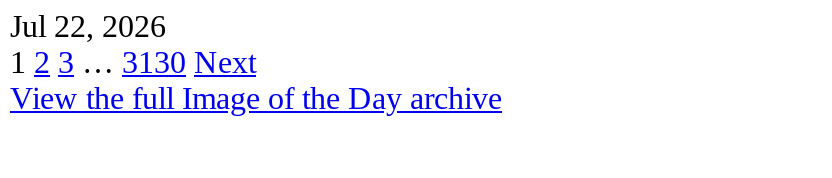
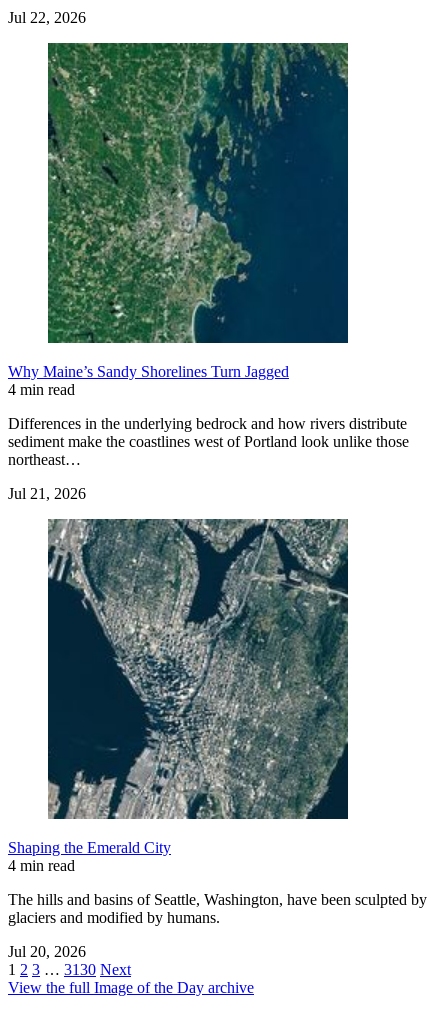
none -> [8,42,409,502] [image] | Why Maine’s Sandy Shorelines Turn Jagged | 4 min read | Differences in the underlying bedrock and how rivers distribute | sediment make the coastlines west of Portland look unlike those | northeast… | Jul 21, 2026
none -> [8,518,427,960] [image] | Shaping the Emerald City | 4 min read | The hills and basins of Seattle, Washington, have been sculpted by | glaciers and modified by humans. | Jul 20, 2026

